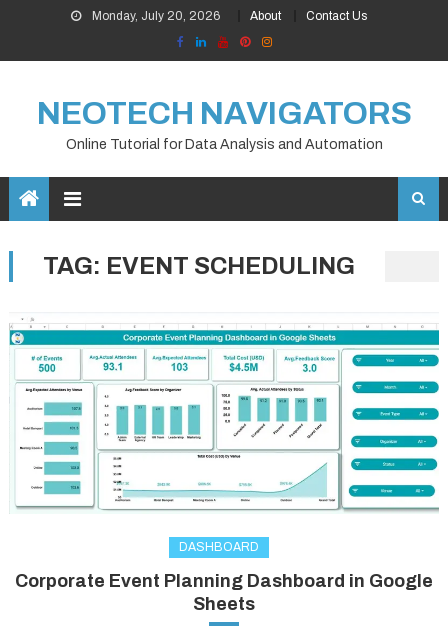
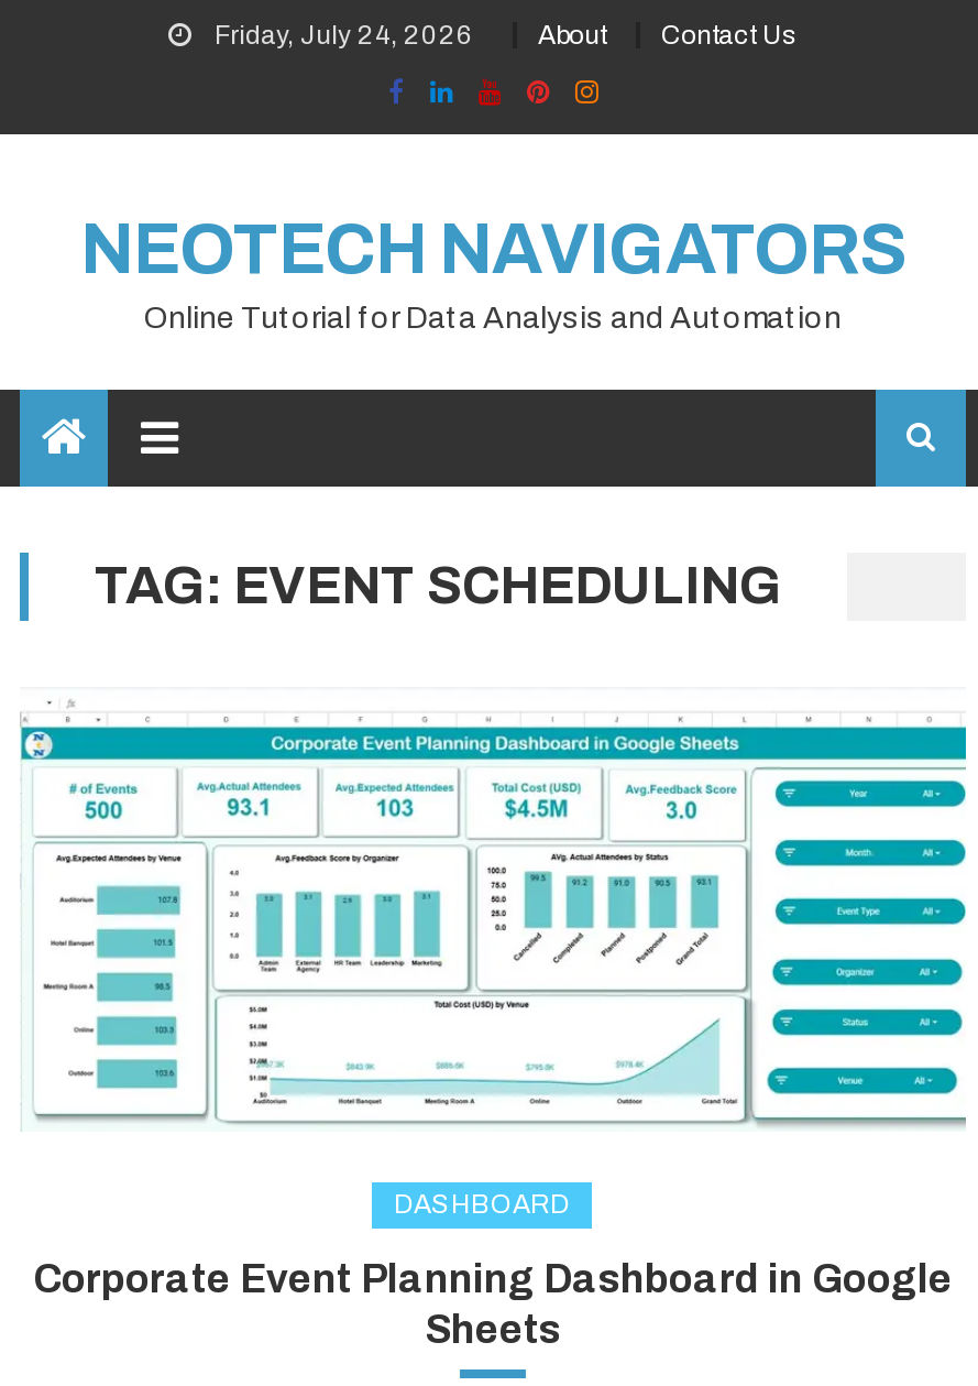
[89,9,220,23] Monday, July 20, 2026 -> [208,20,472,51] Friday, July 24, 2026

